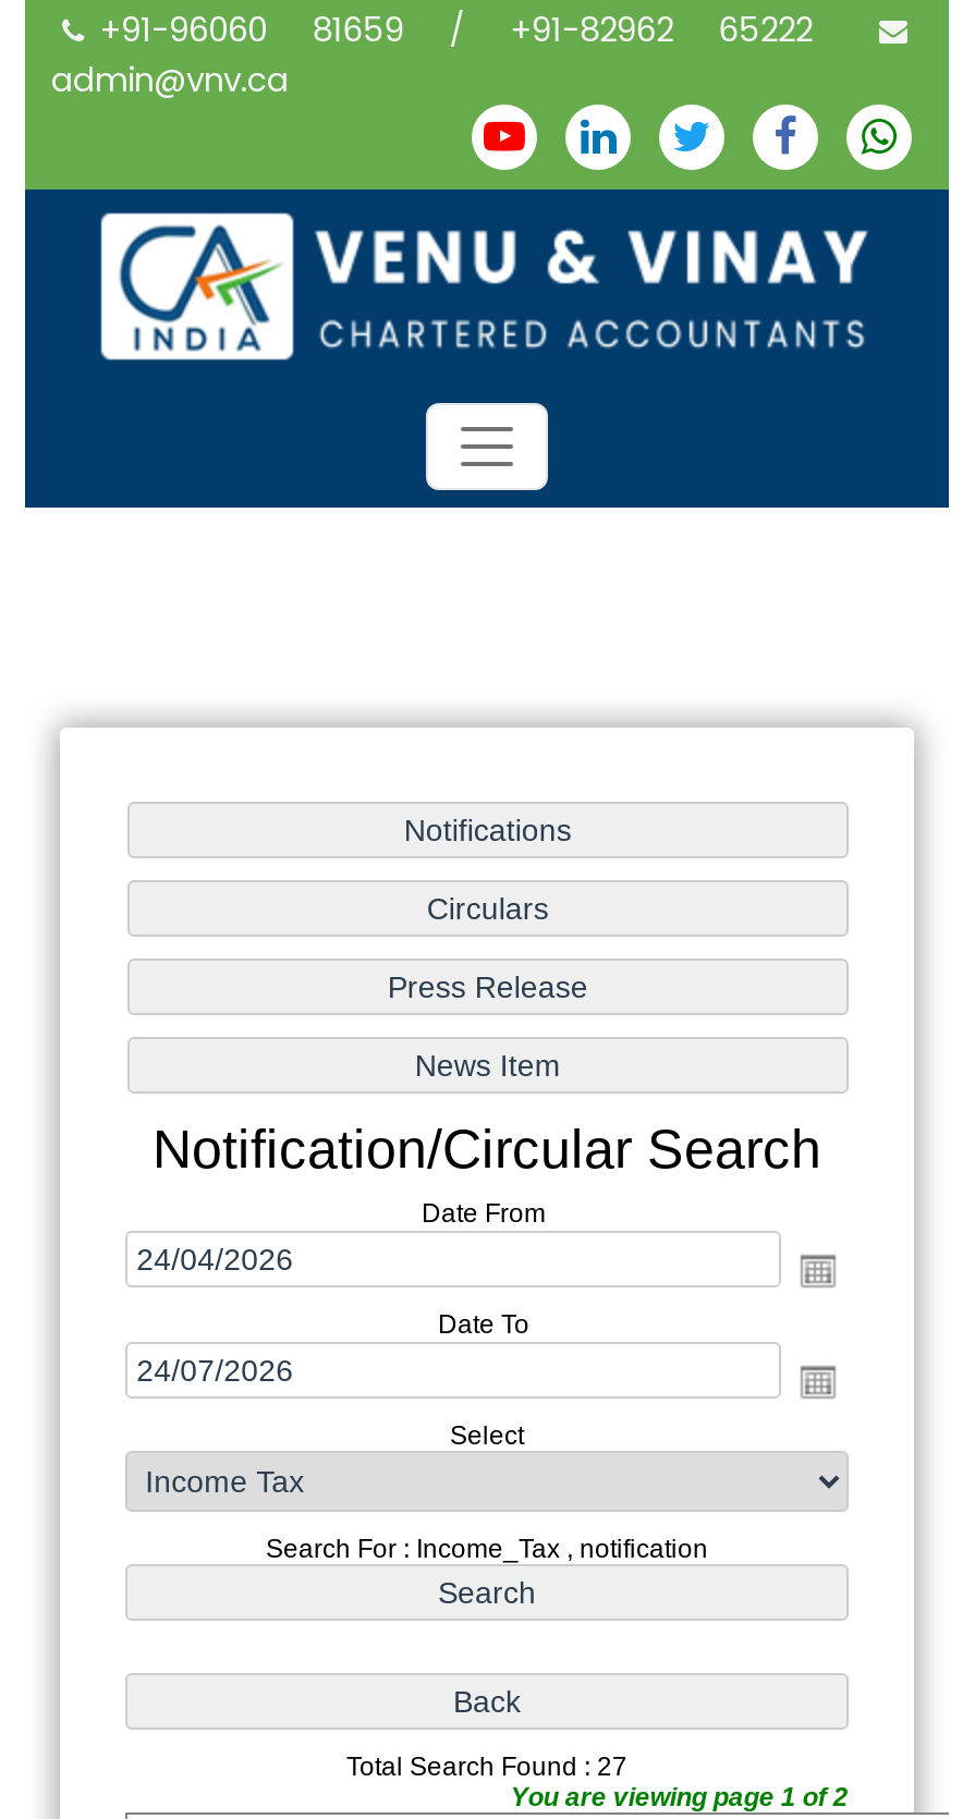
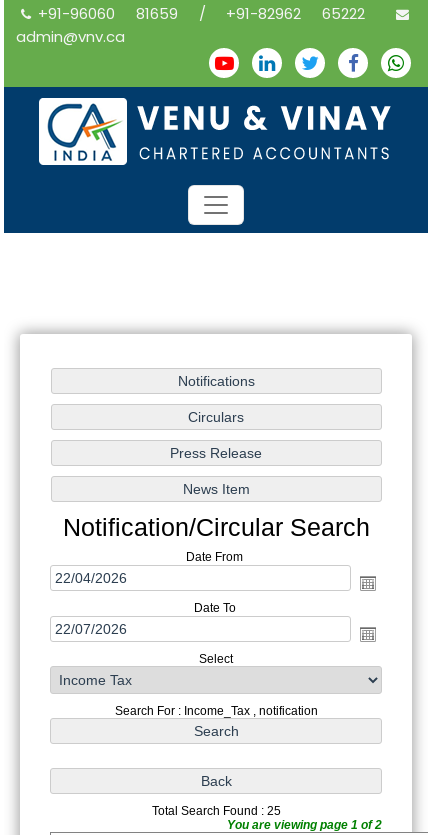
[346,1751,627,1782] Total Search Found : 27 -> [151,804,280,818] Total Search Found : 25

